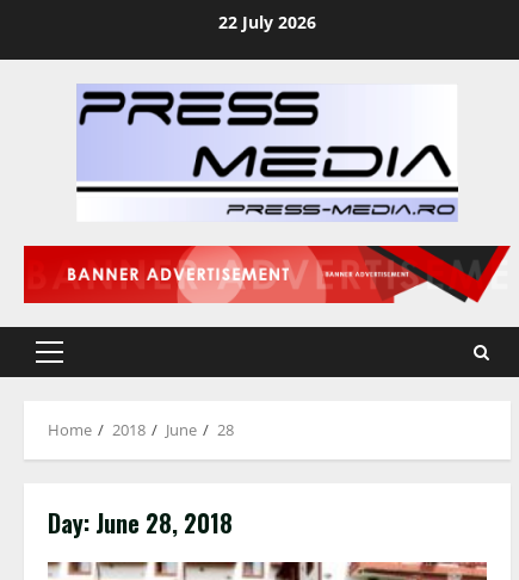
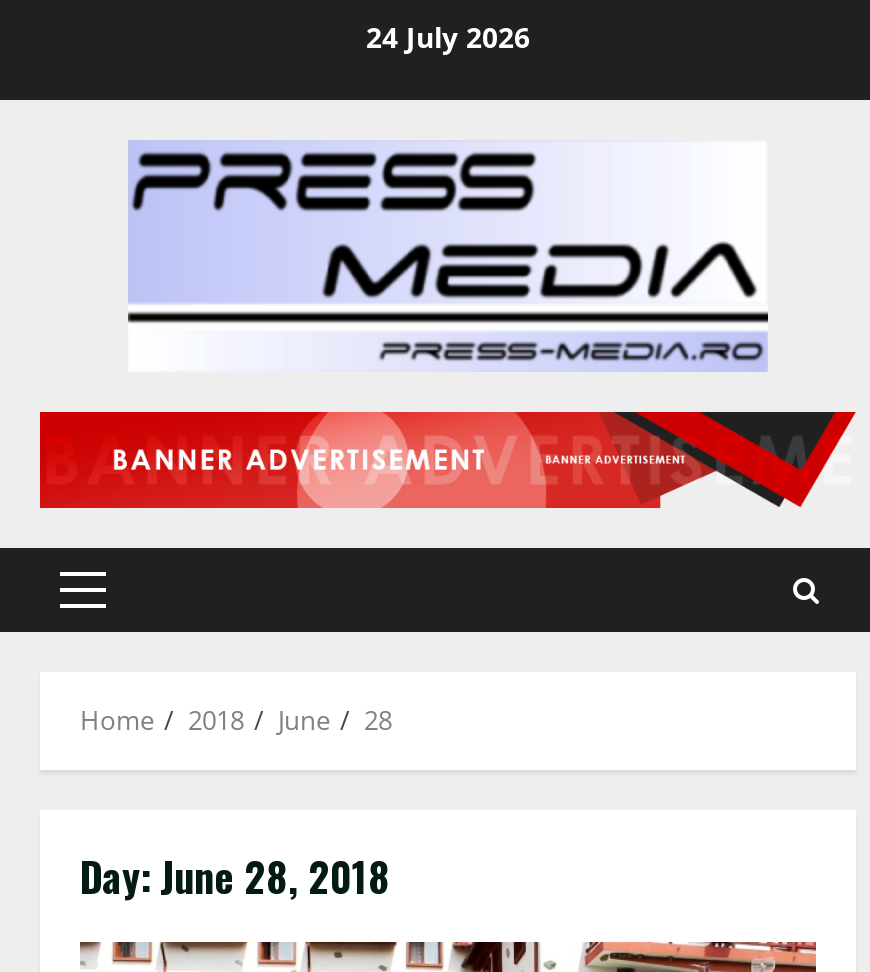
[218,10,316,33] 22 July 2026 -> [366,17,530,55] 24 July 2026

